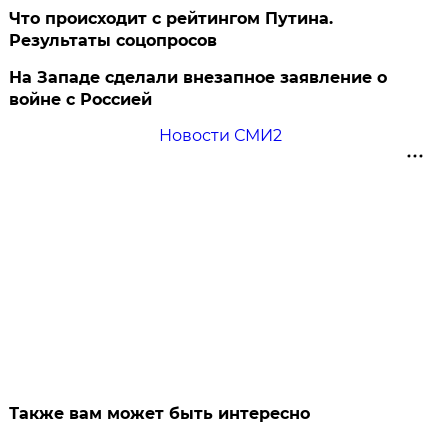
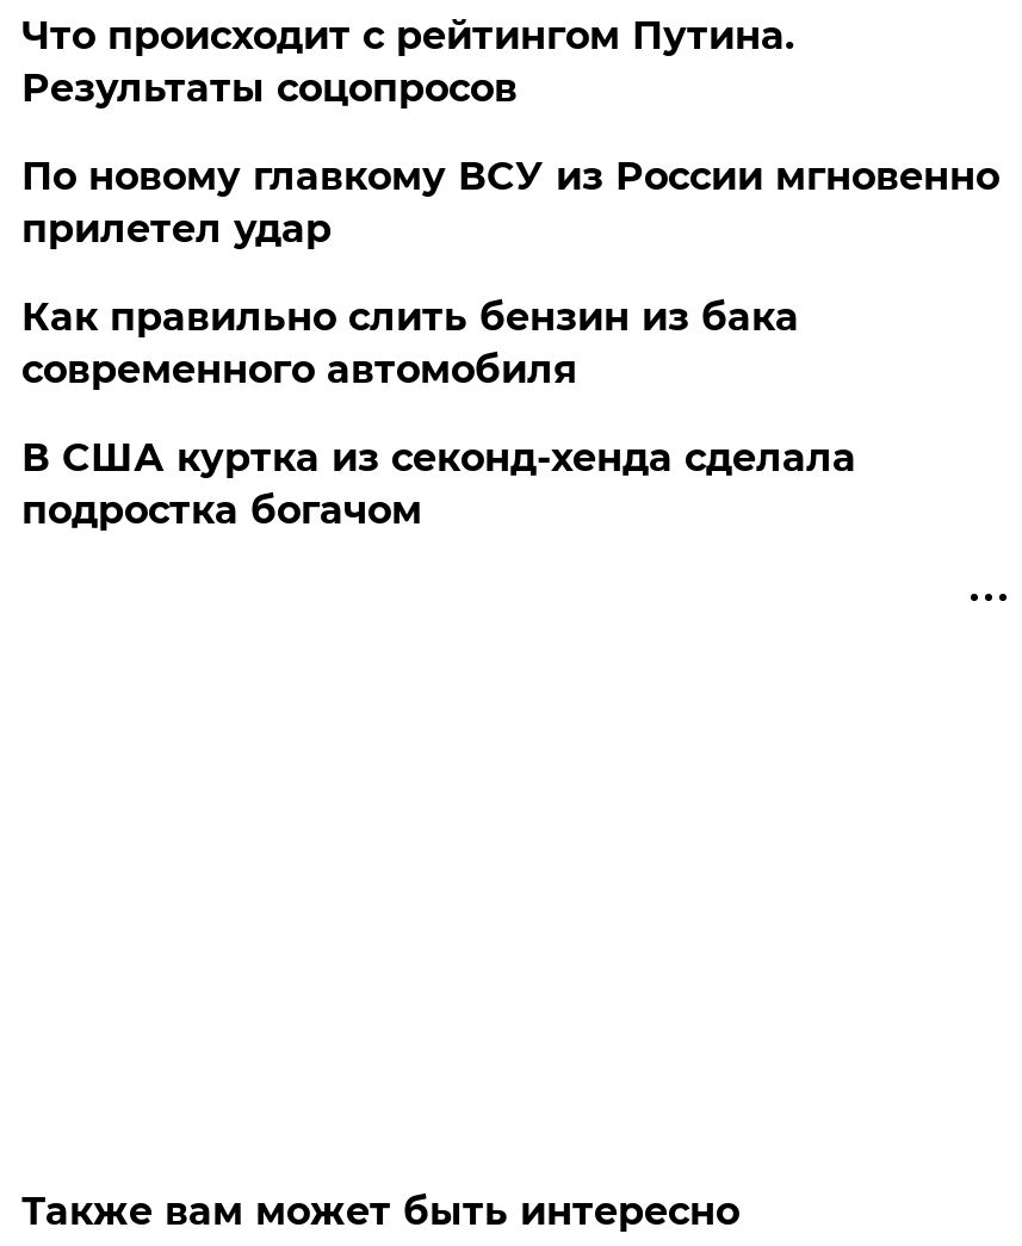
[9,68,387,145] На Западе сделали внезапное заявление о | войне с Россией | Новости СМИ2 -> [21,154,999,533] По новому главкому ВСУ из России мгновенно | прилетел удар | Как правильно слить бензин из бака | современного автомобиля | В США куртка из секонд-хенда сделала | подростка богачом

